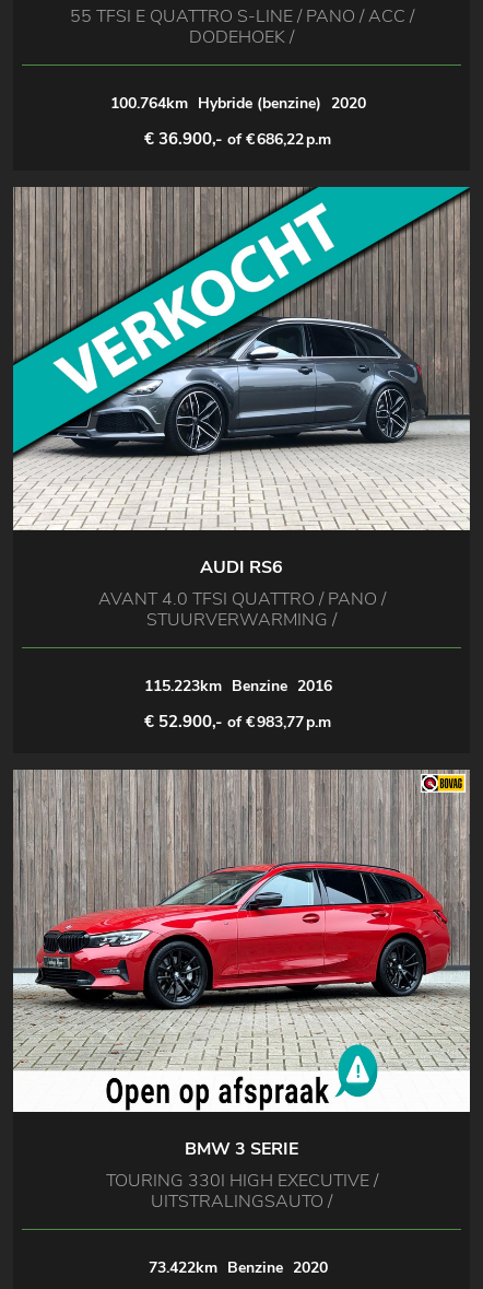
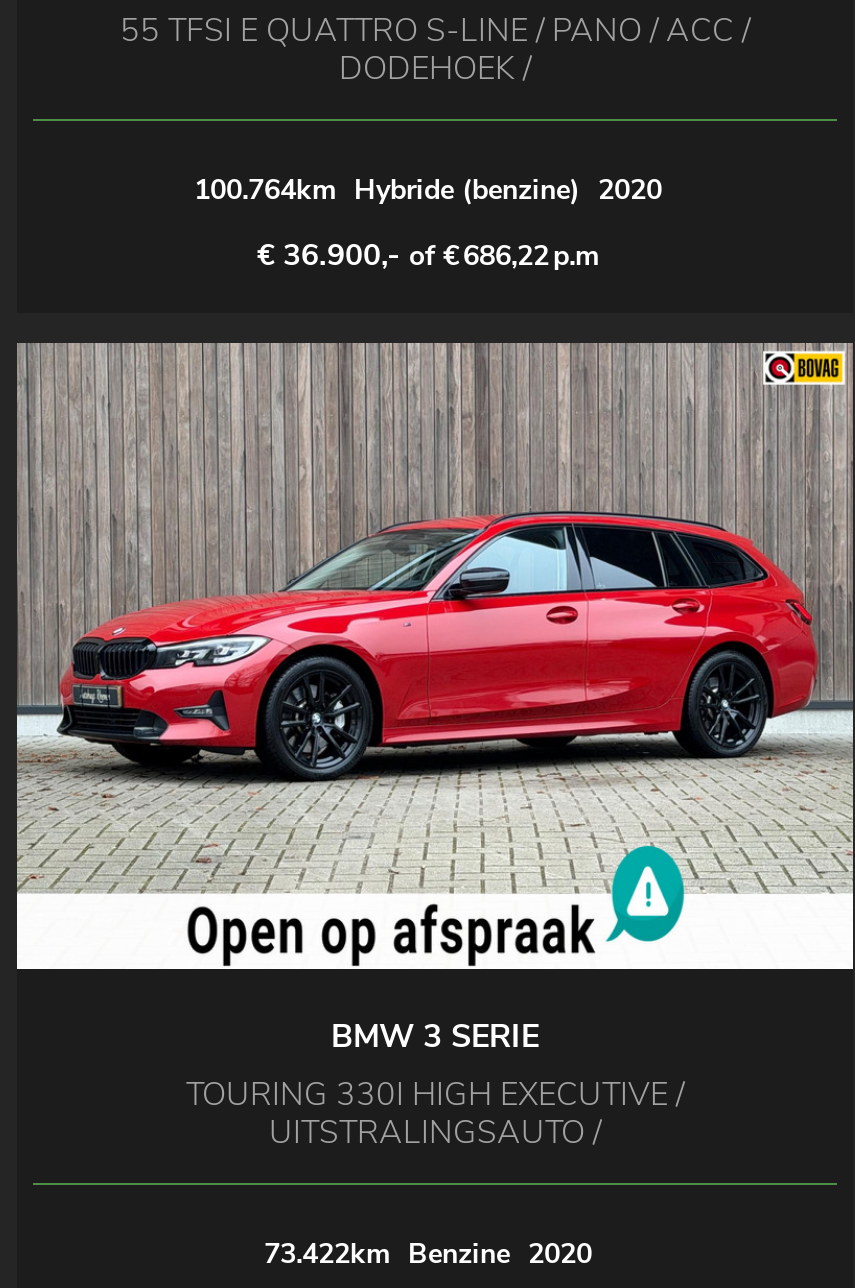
[12,186,470,733] [image] | AUDI RS6 | AVANT 4.0 TFSI QUATTRO / PANO / | STUURVERWARMING / | 115.223km Benzine 2016 | € 52.900,- of € 983,77 p.m -> none

